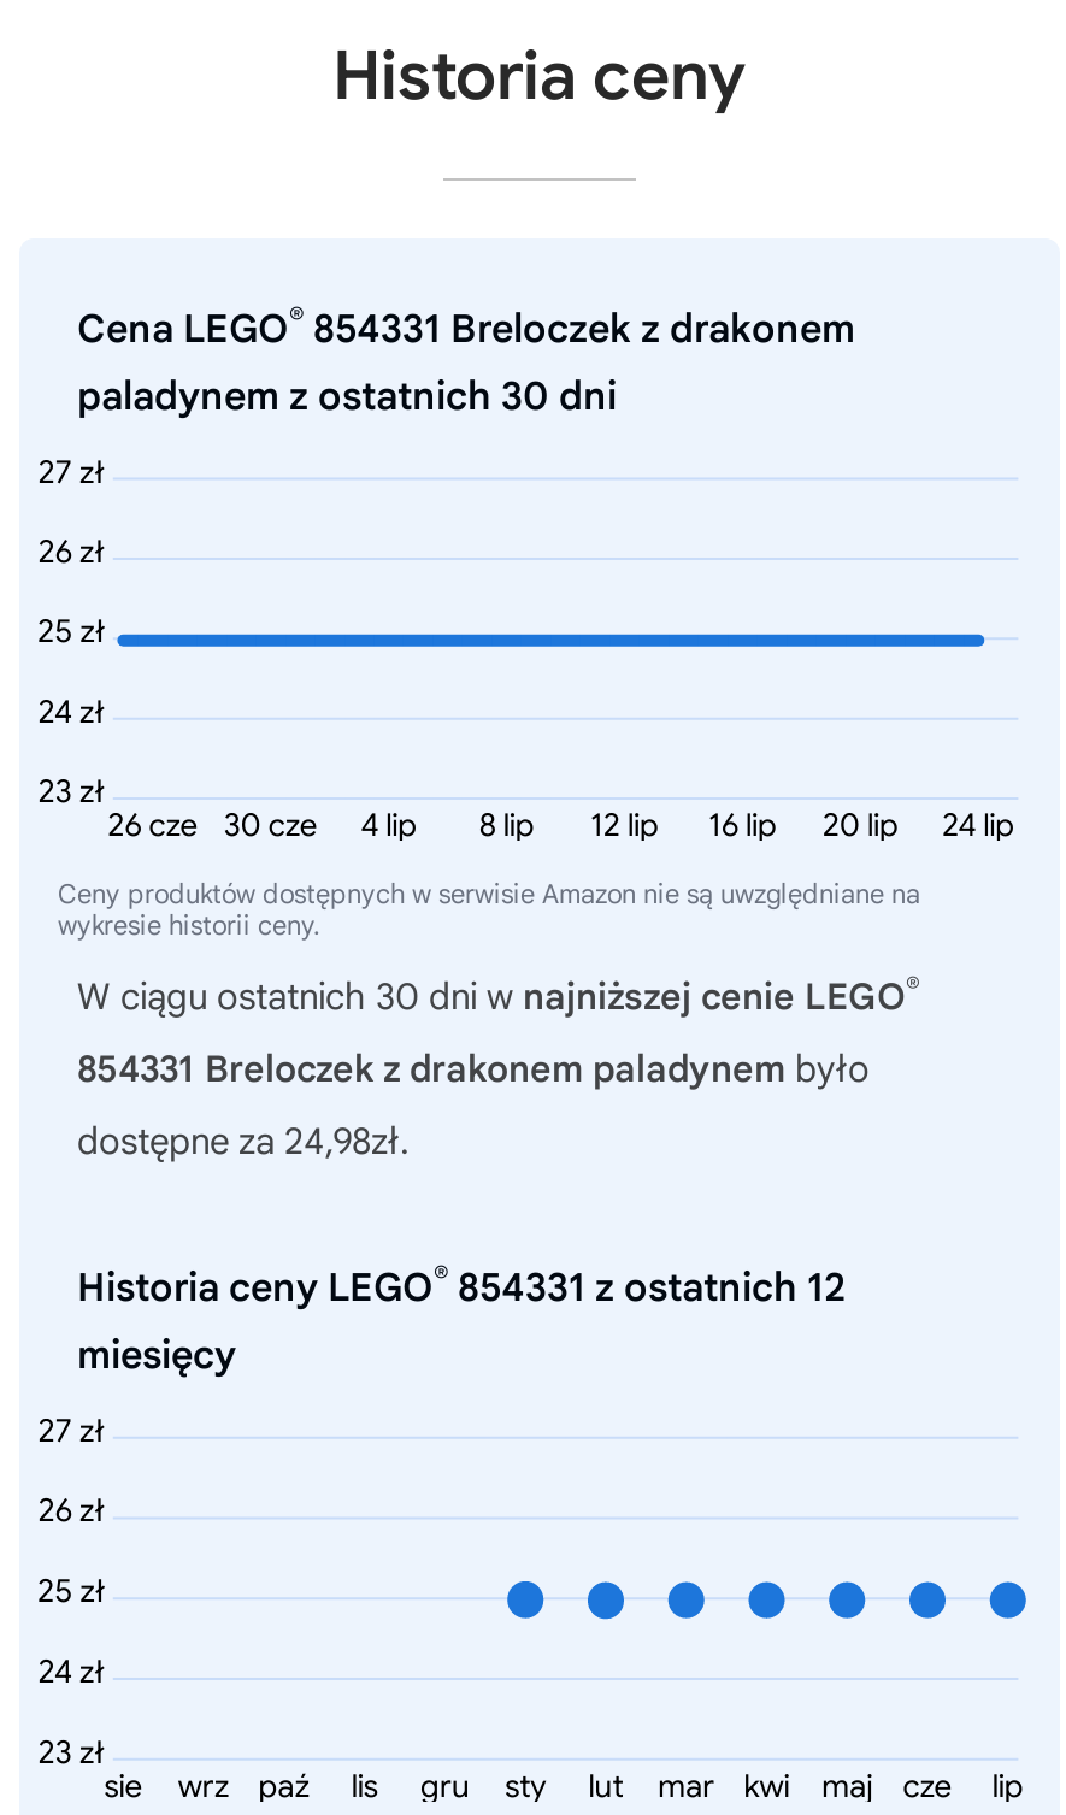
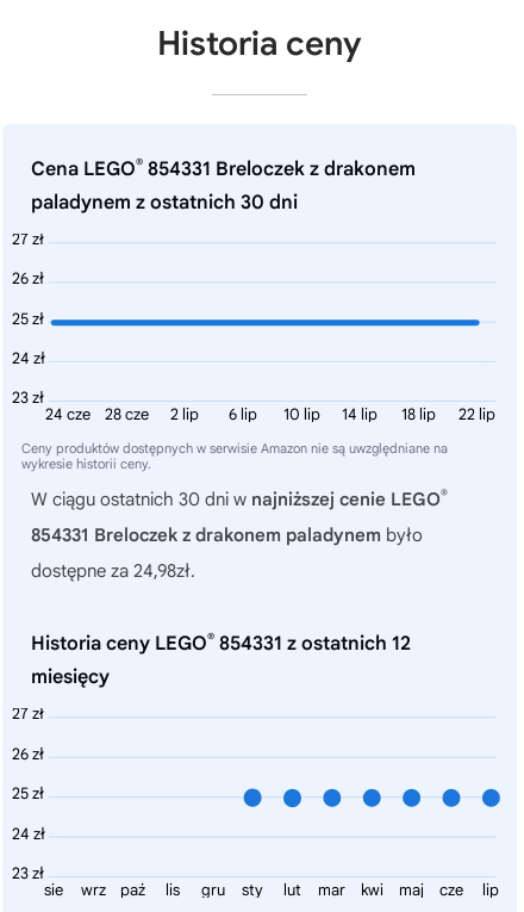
[108,807,198,845] 26 cze -> [46,405,91,425] 24 cze
[224,807,318,845] 30 cze -> [105,405,149,425] 28 cze
[360,807,417,845] 4 lip -> [171,405,199,425] 2 lip
[479,807,534,845] 8 lip -> [229,405,258,425] 6 lip
[590,807,659,845] 12 lip -> [283,405,320,425] 10 lip
[708,807,777,845] 16 lip -> [342,405,378,425] 14 lip
[822,807,898,845] 20 lip -> [401,405,436,425] 18 lip
[942,807,1015,845] 24 lip -> [458,405,495,425] 22 lip

